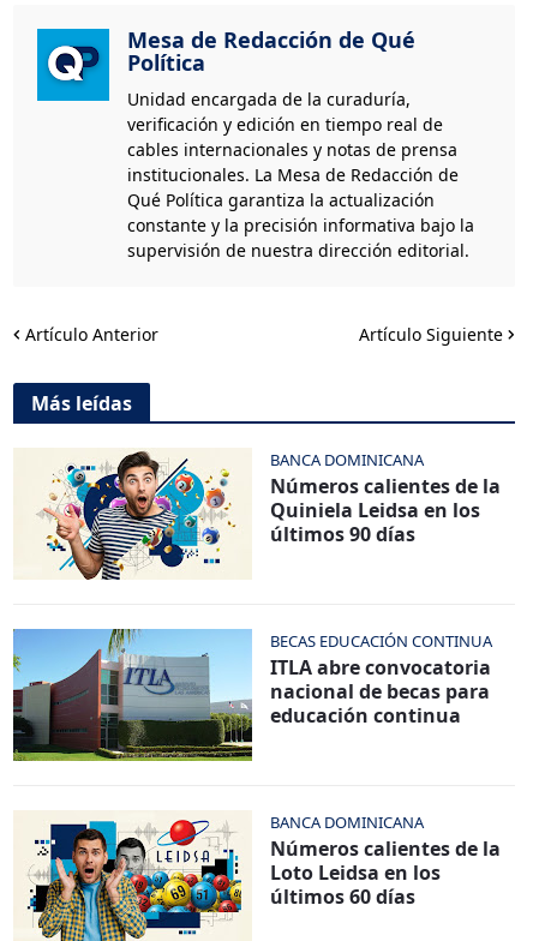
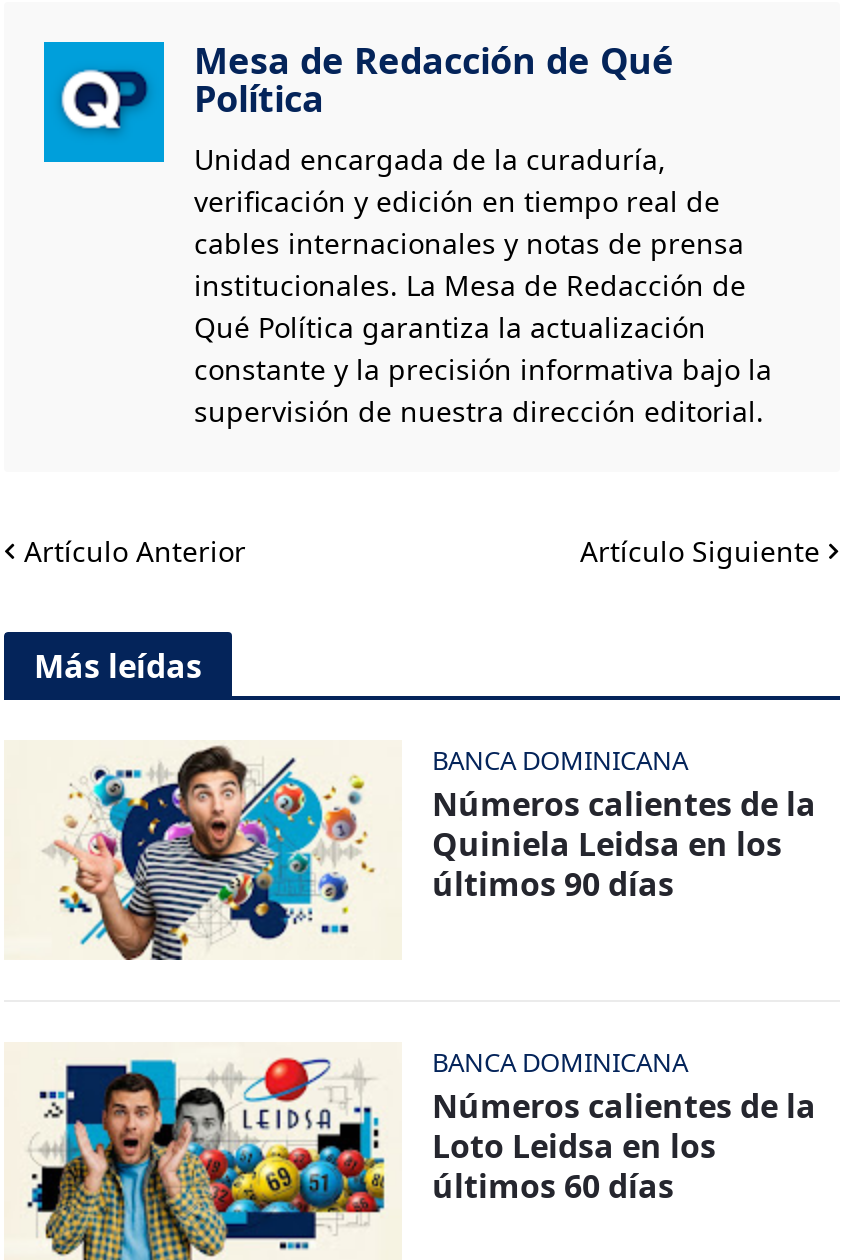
[12,628,492,762] [image] | BECAS EDUCACIÓN CONTINUA | ITLA abre convocatoria | nacional de becas para | educación continua -> none

